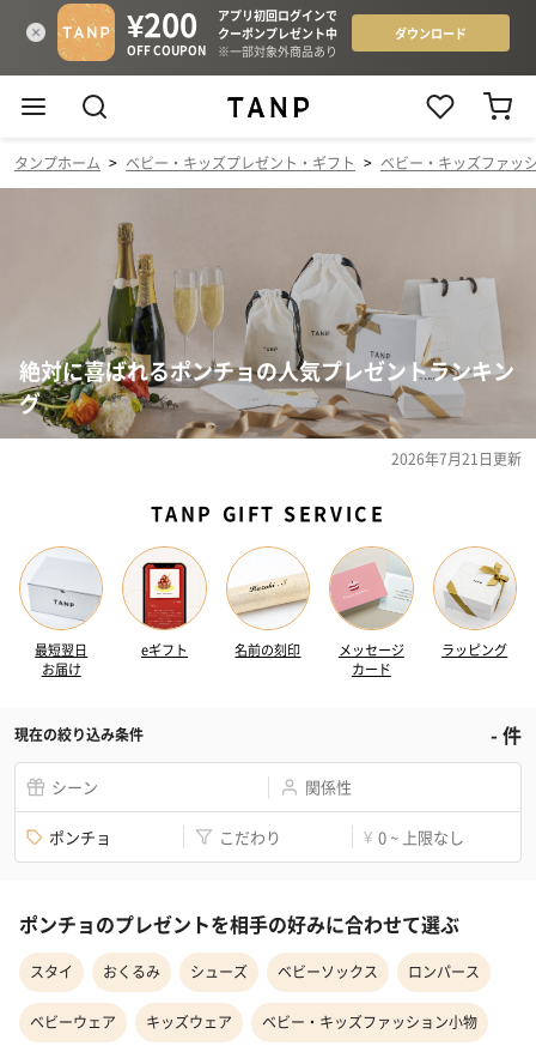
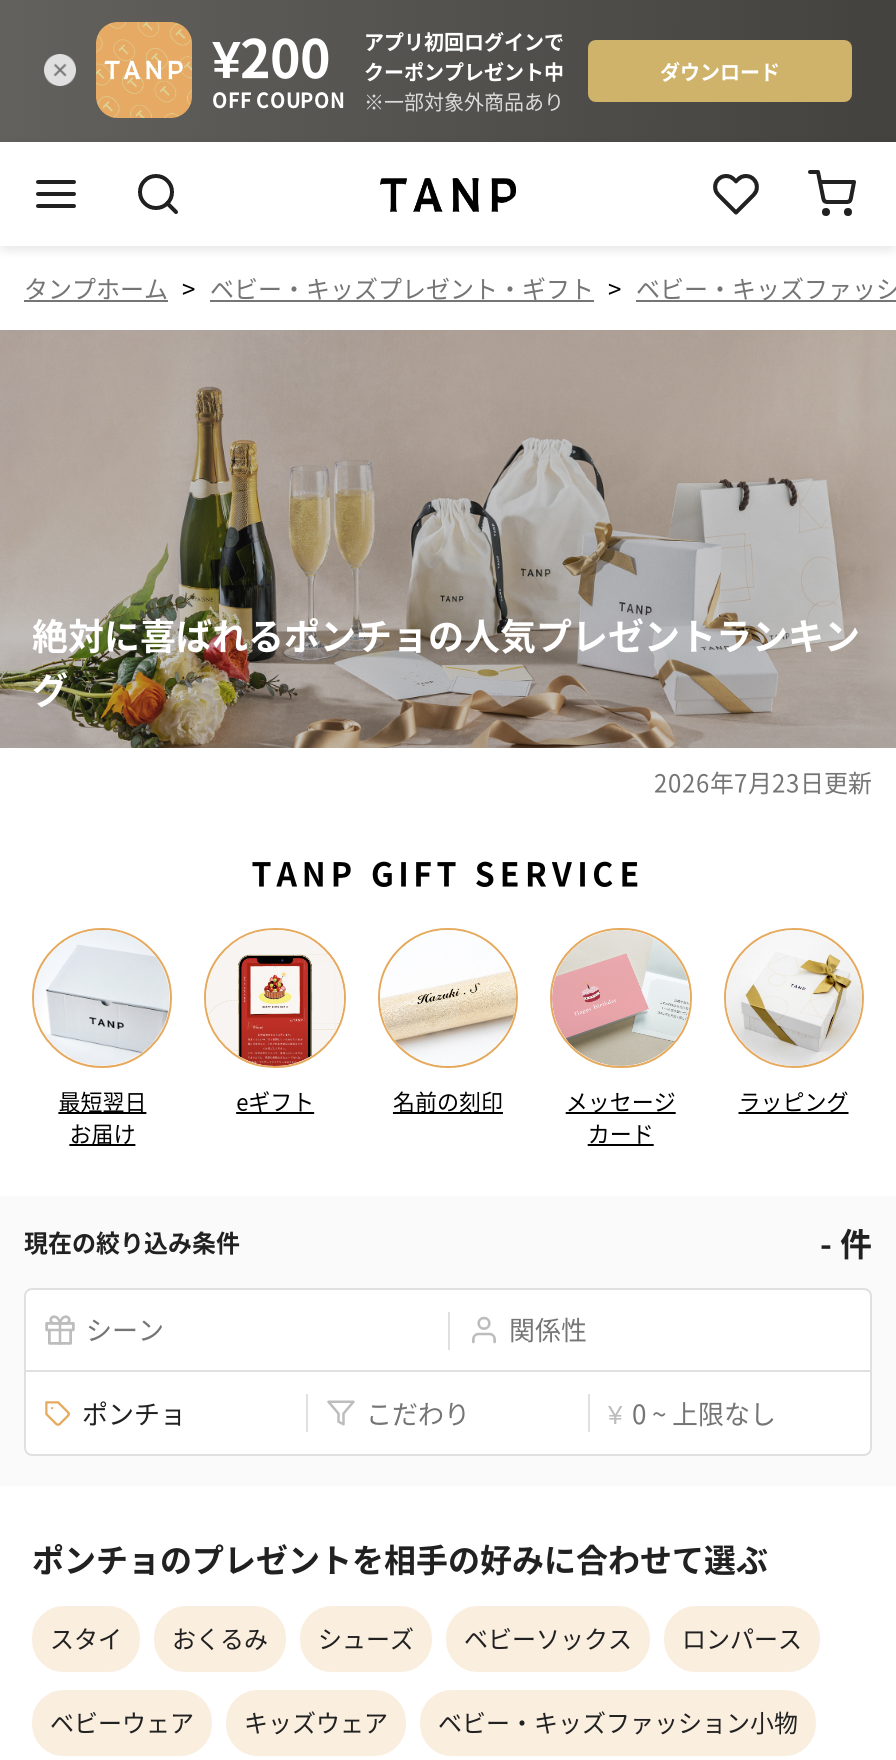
[391,448,522,469] 2026年7月21日更新 -> [654,764,872,798] 2026年7月23日更新

